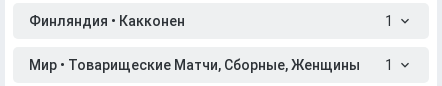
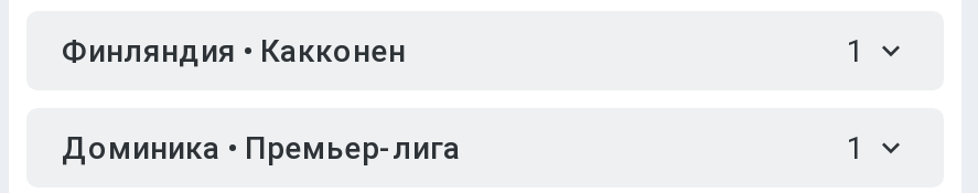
[29,57,360,73] Мир • Товарищеские Матчи, Сборные, Женщины -> [62,130,461,165] Доминика • Премьер-лига

